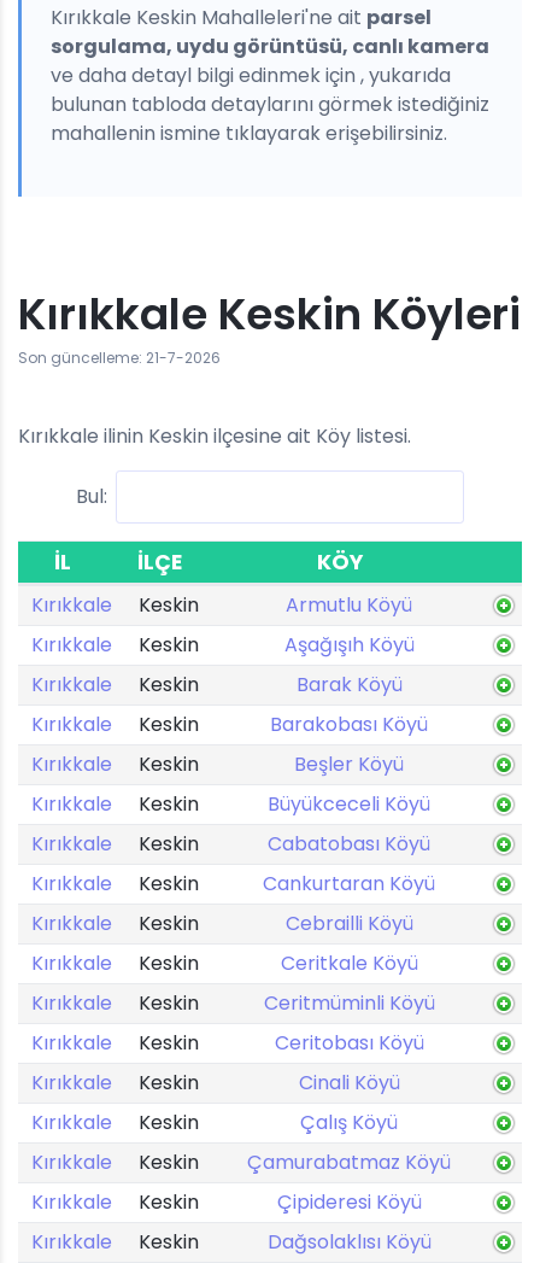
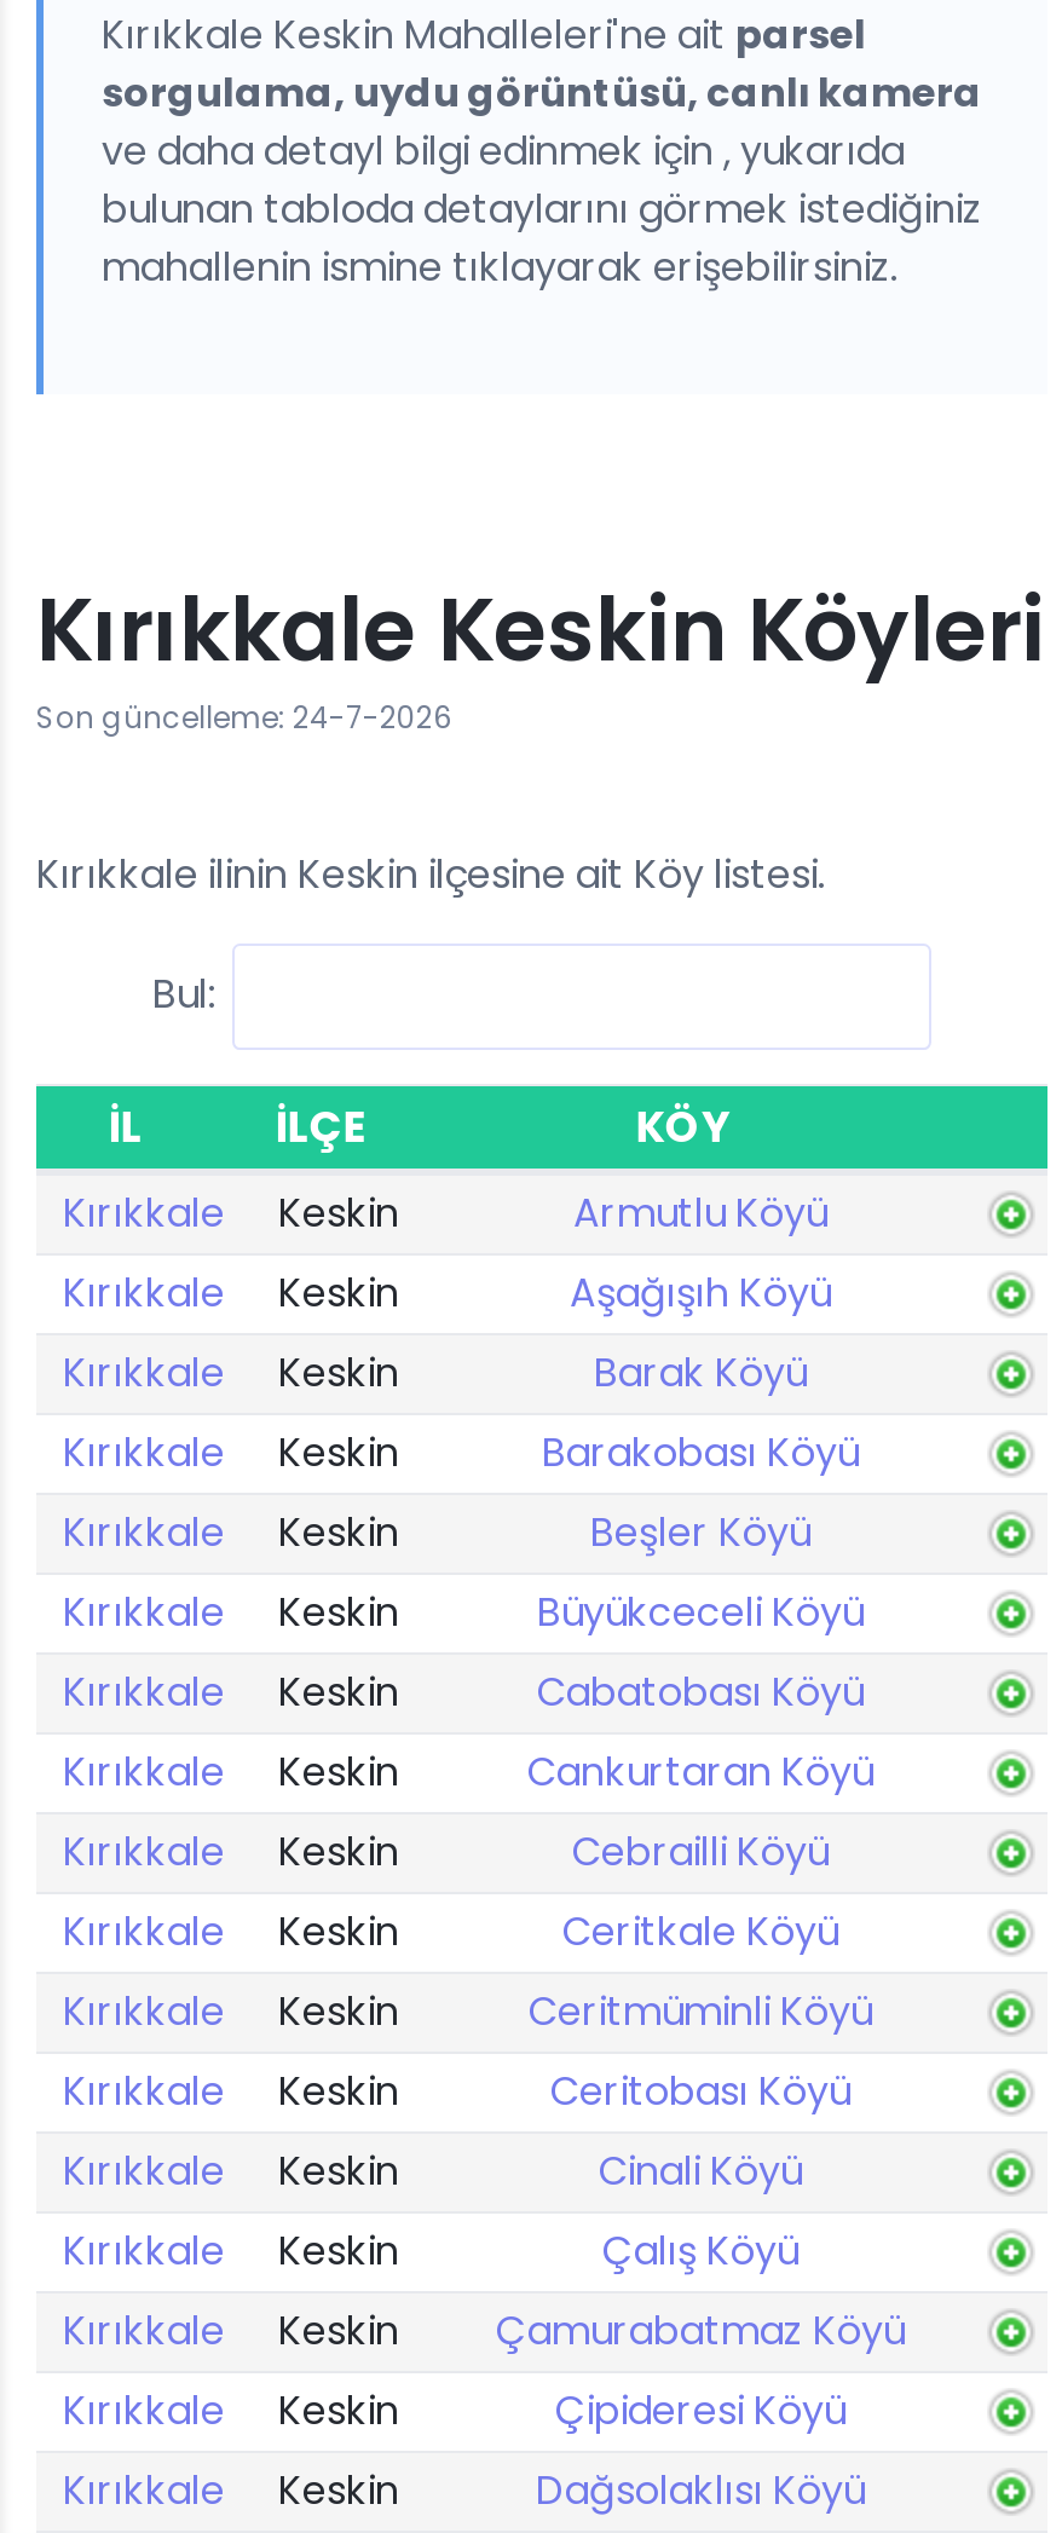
[18,347,221,368] Son güncelleme: 21-7-2026 -> [36,697,452,738] Son güncelleme: 24-7-2026

